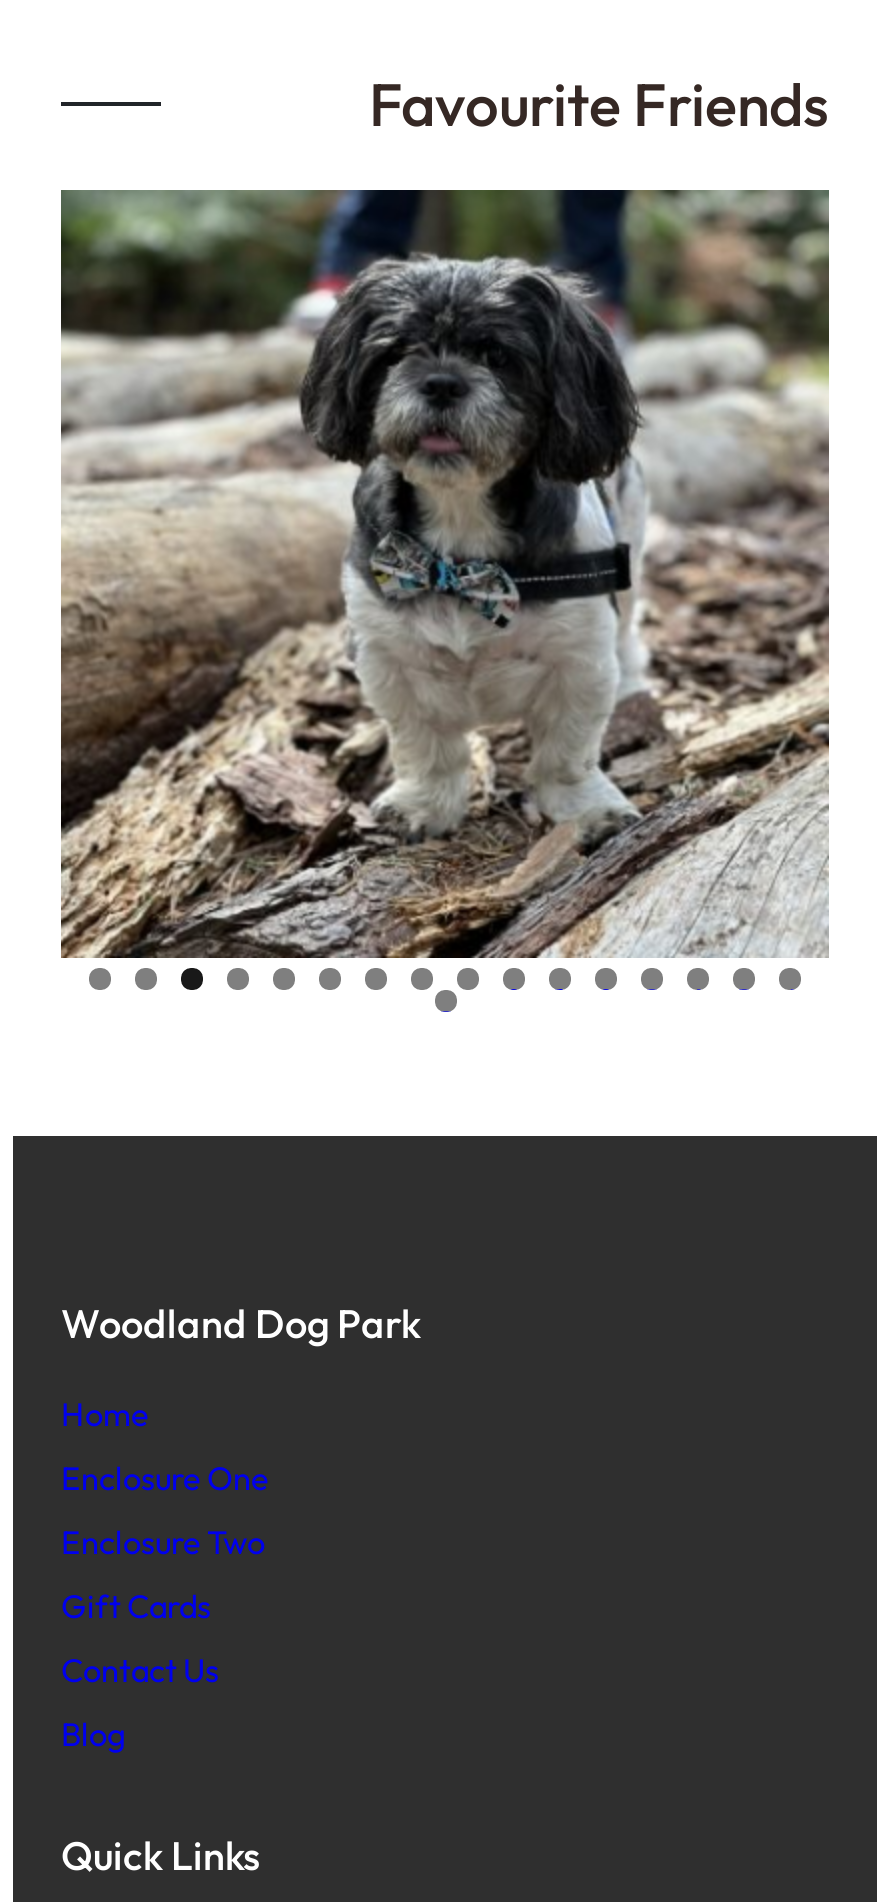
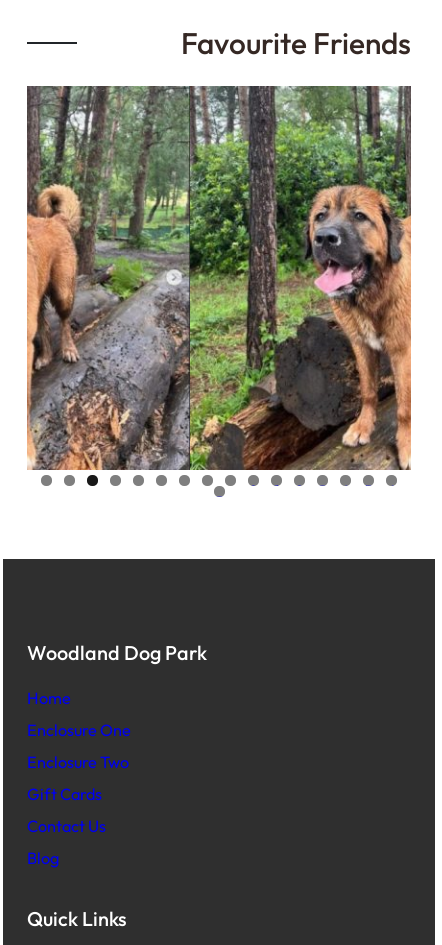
[59,188,831,960] [image] -> [26,85,412,471] [image]

